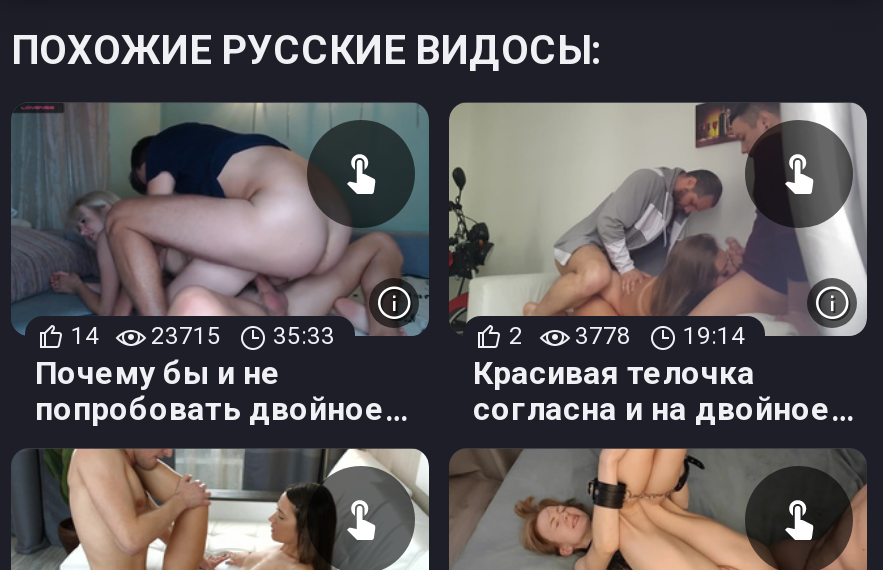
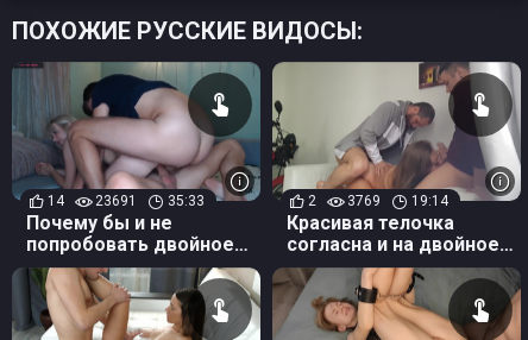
[71,323,335,351] 14 23715 35:33 -> [48,193,205,210] 14 23691 35:33
[509,323,745,351] 2 3778 19:14 -> [308,193,448,210] 2 3769 19:14

